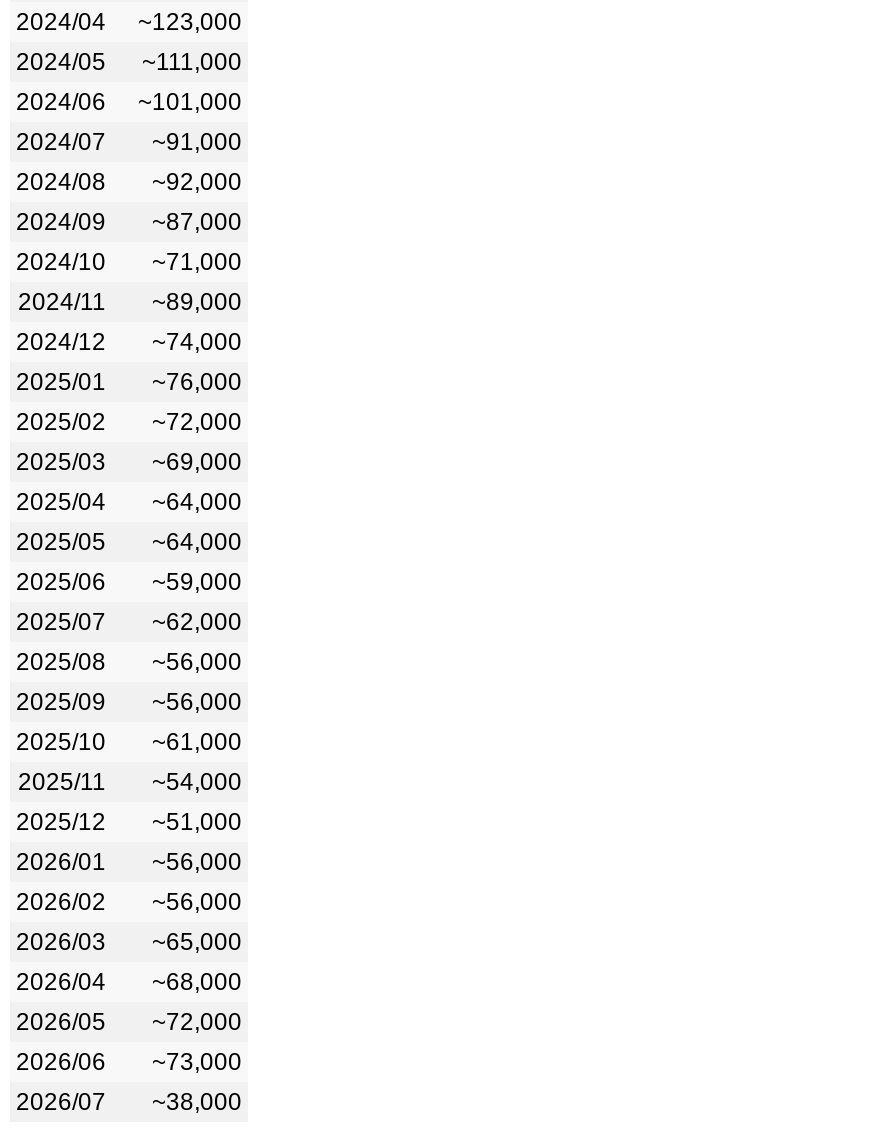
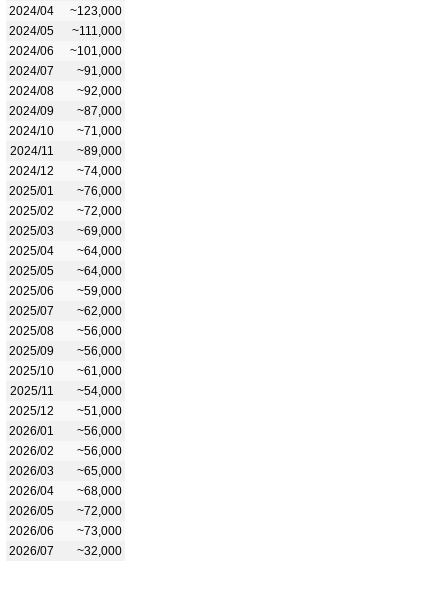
[16,1088,242,1116] 2026/07 ~38,000 -> [9,544,122,558] 2026/07 ~32,000

